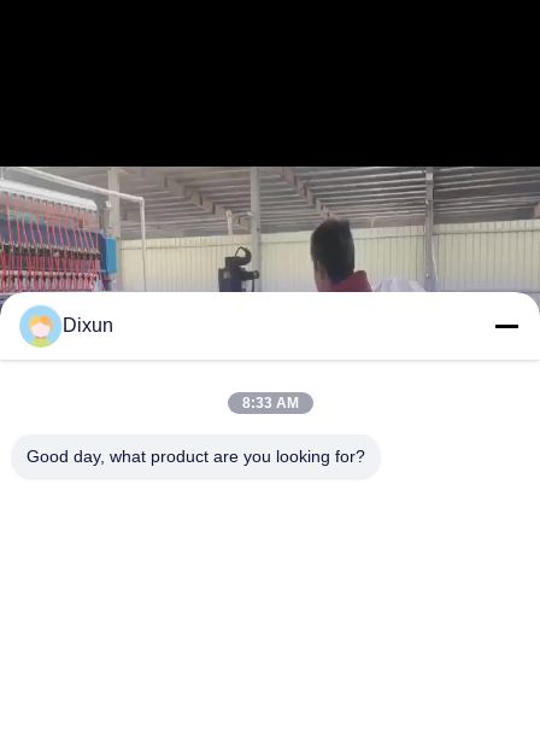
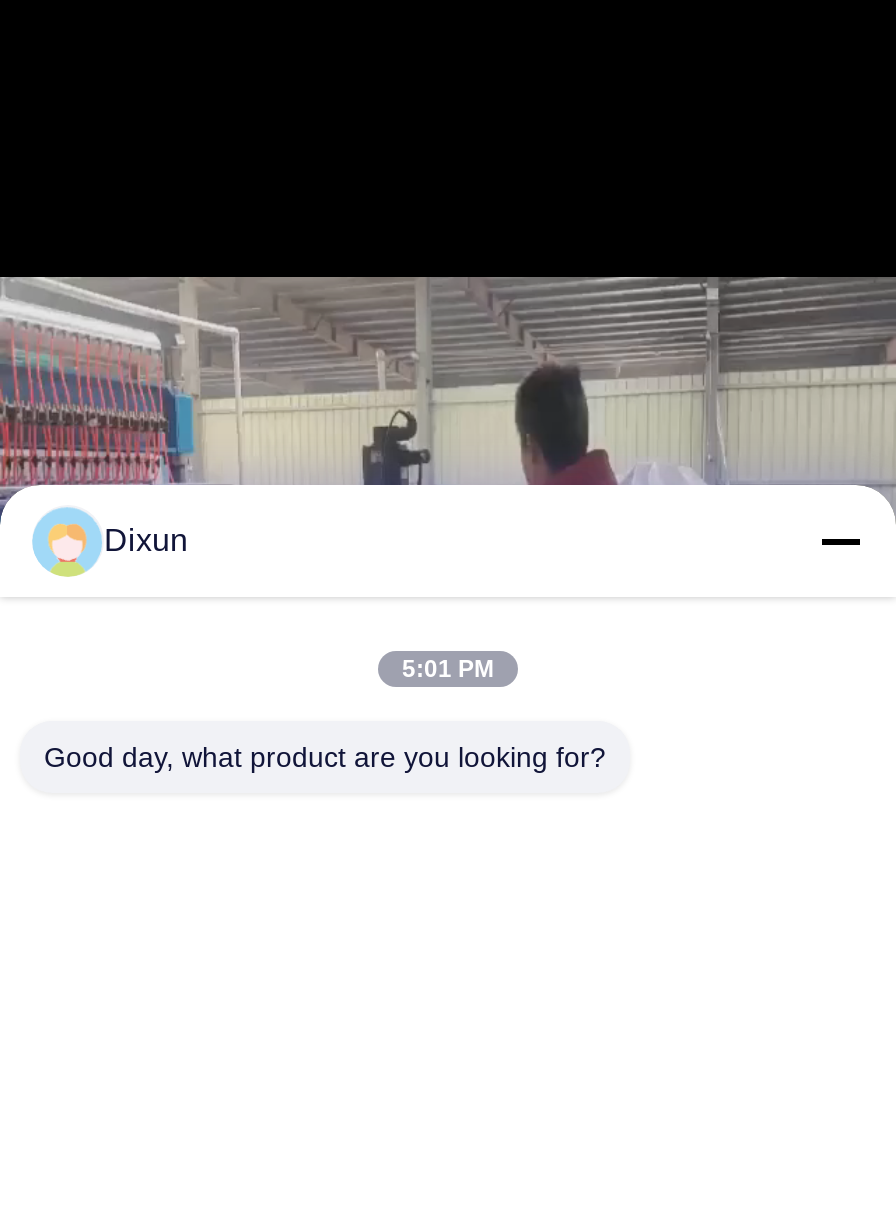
[242,395,298,412] 8:33 AM -> [402,655,494,683] 5:01 PM

